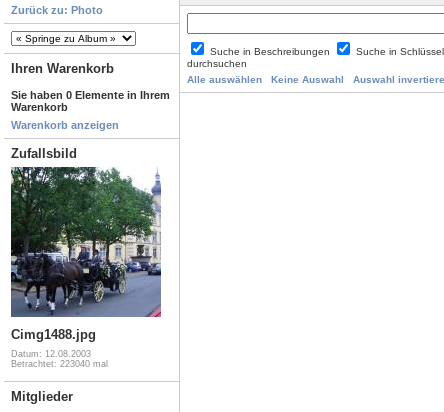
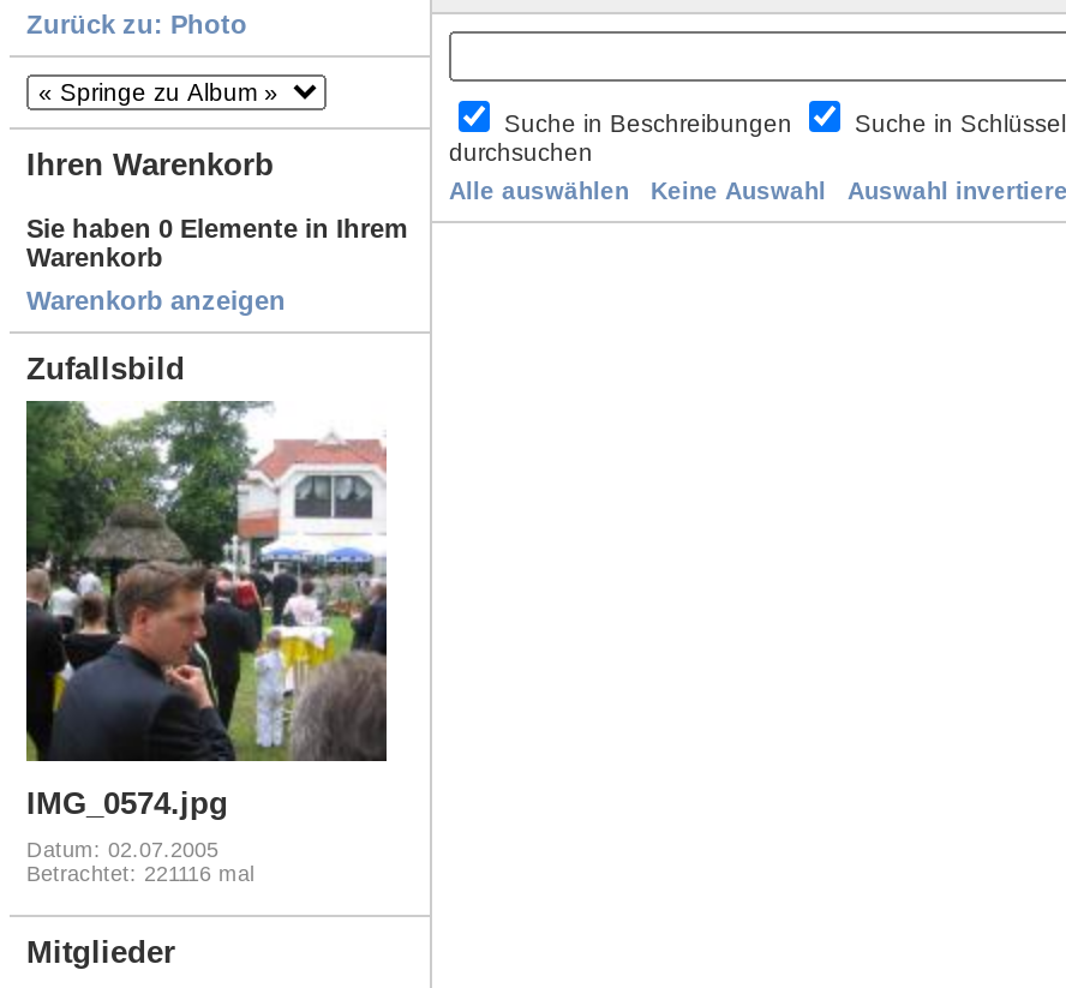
[10,166,162,341] [image] | Cimg1488.jpg -> [24,399,389,820] [image] | IMG_0574.jpg
[11,349,108,369] Datum: 12.08.2003 | Betrachtet: 223040 mal -> [26,838,254,886] Datum: 02.07.2005 | Betrachtet: 221116 mal

